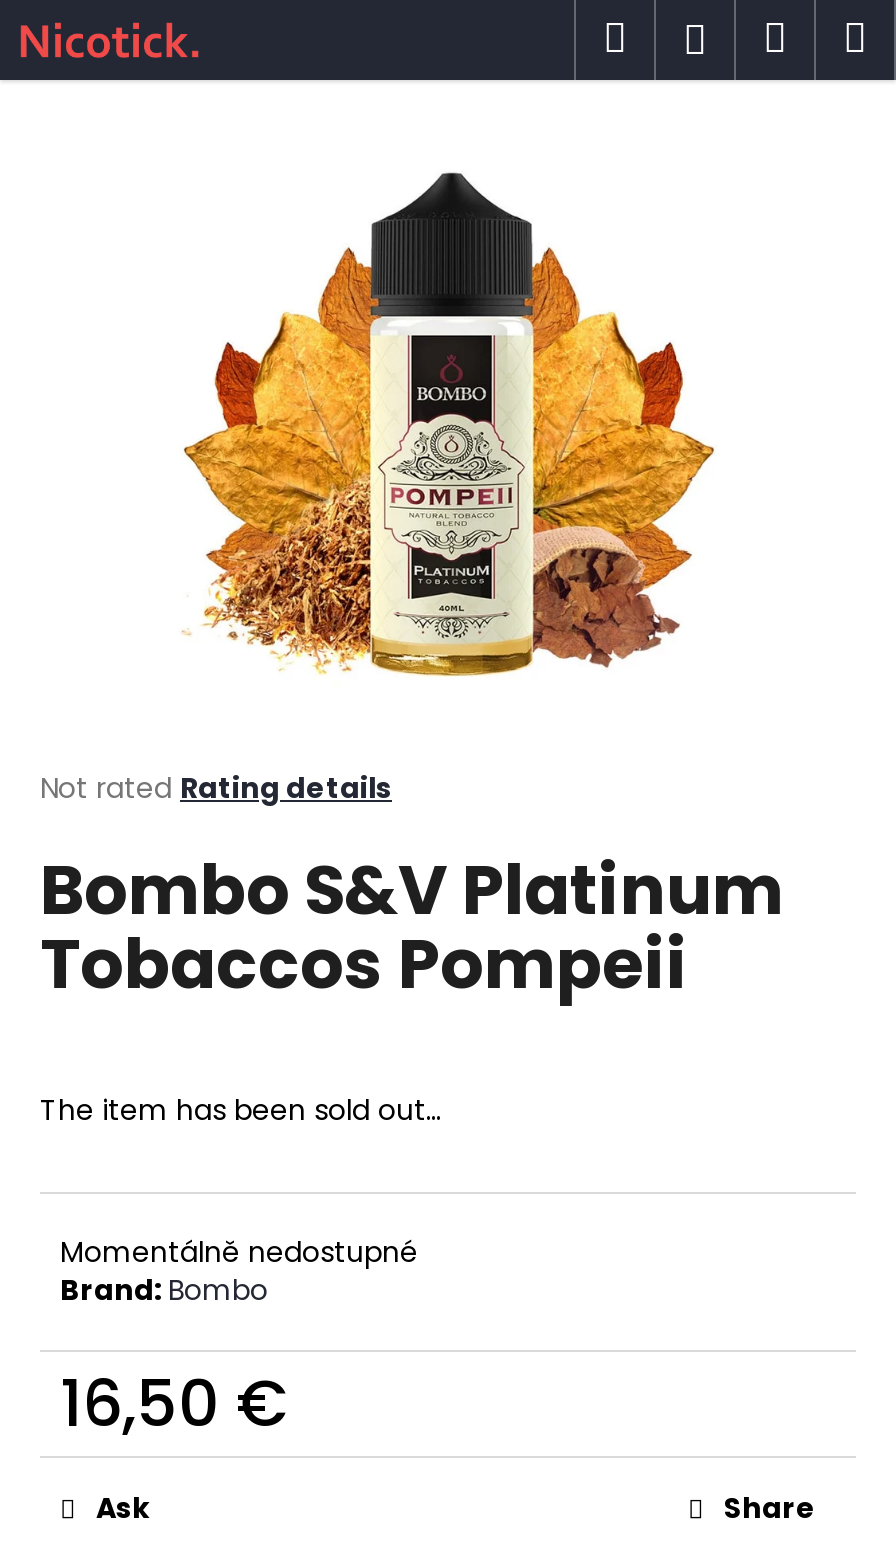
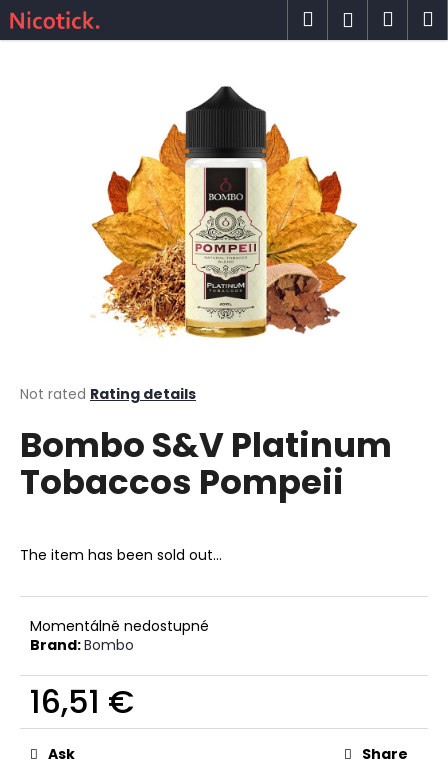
[60,1357,288,1447] 16,50 € -> [30,678,134,723] 16,51 €

